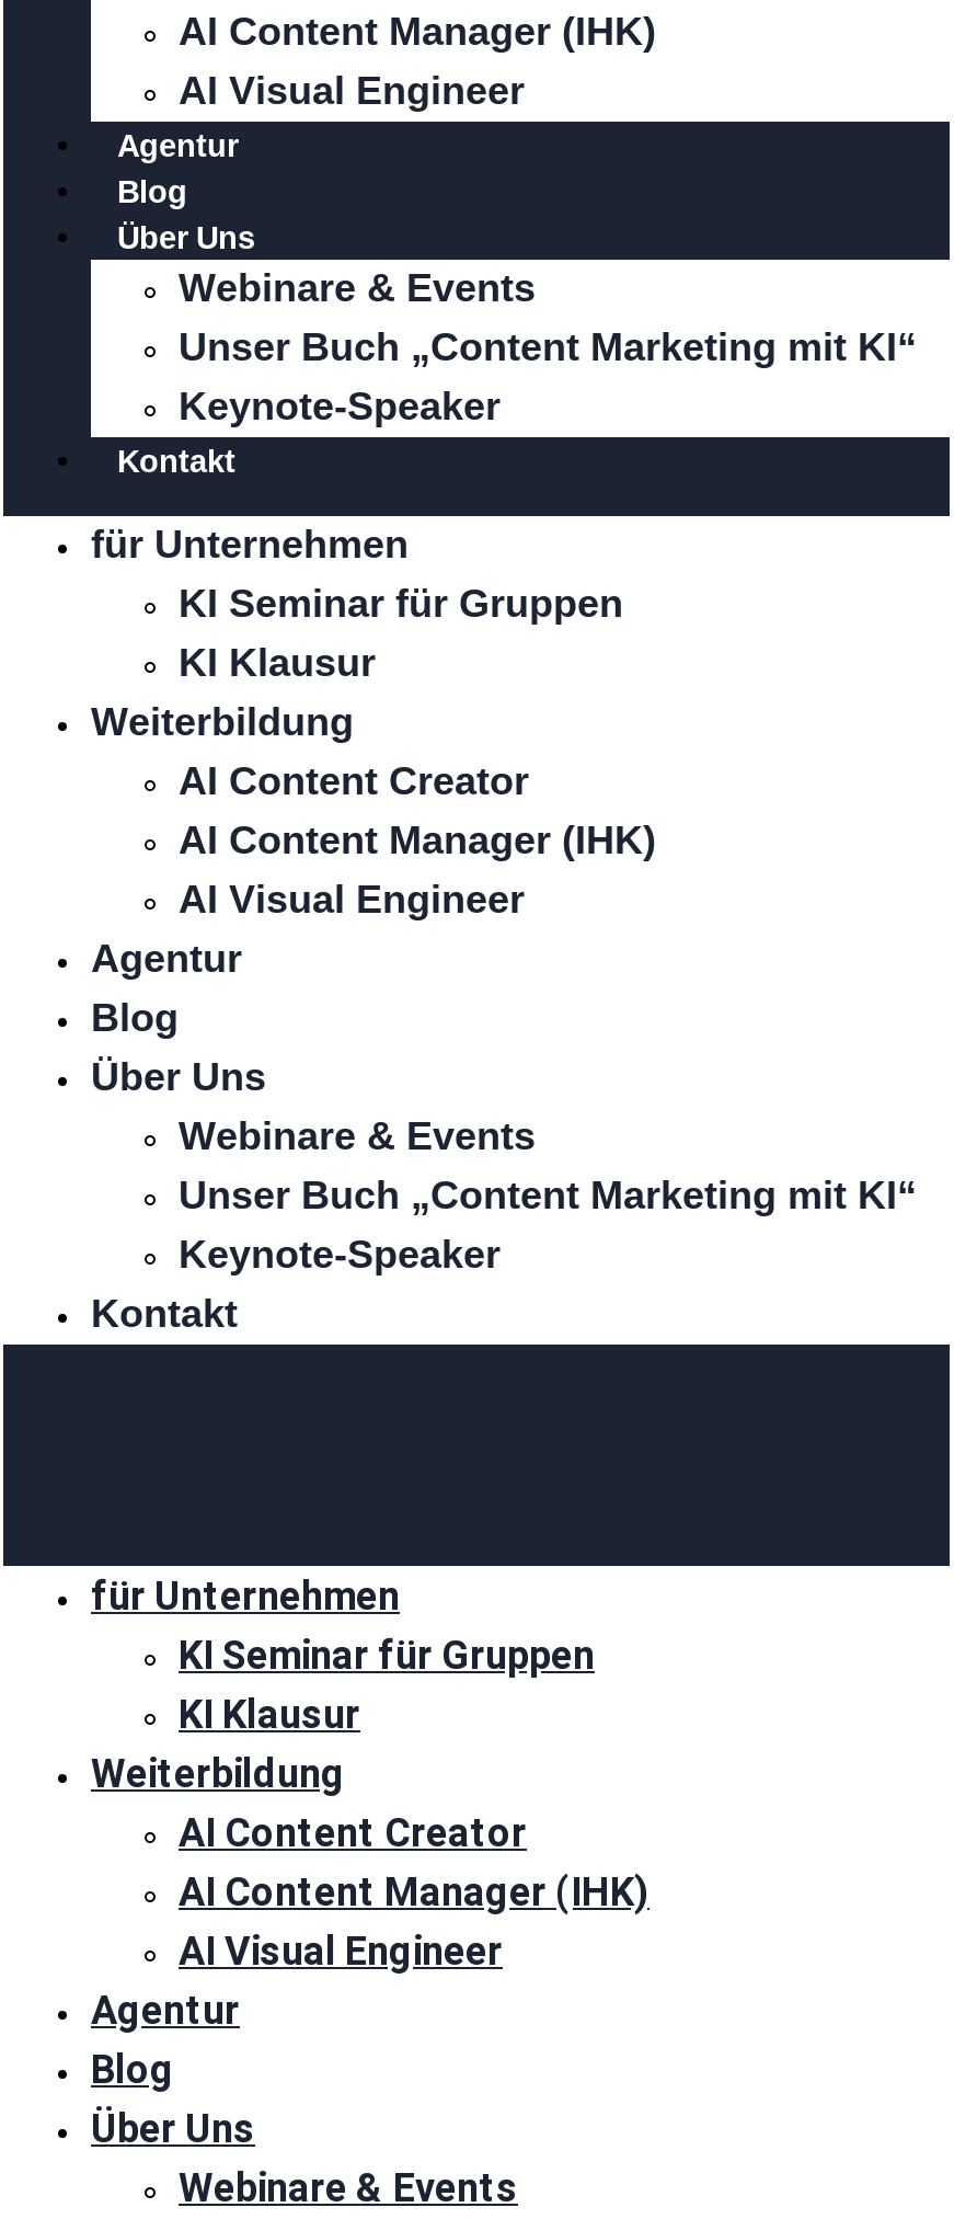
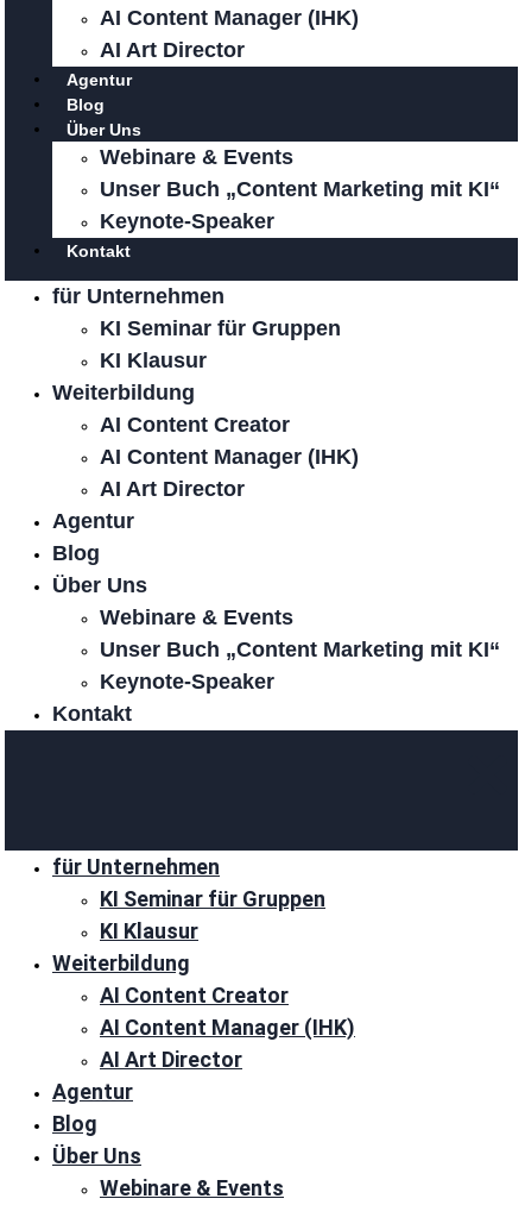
[179,70,525,114] AI Visual Engineer -> [100,39,245,62] AI Art Director
[179,877,525,921] AI Visual Engineer -> [100,477,245,501] AI Art Director
[179,1927,503,1973] AI Visual Engineer -> [100,1047,242,1072] AI Art Director

